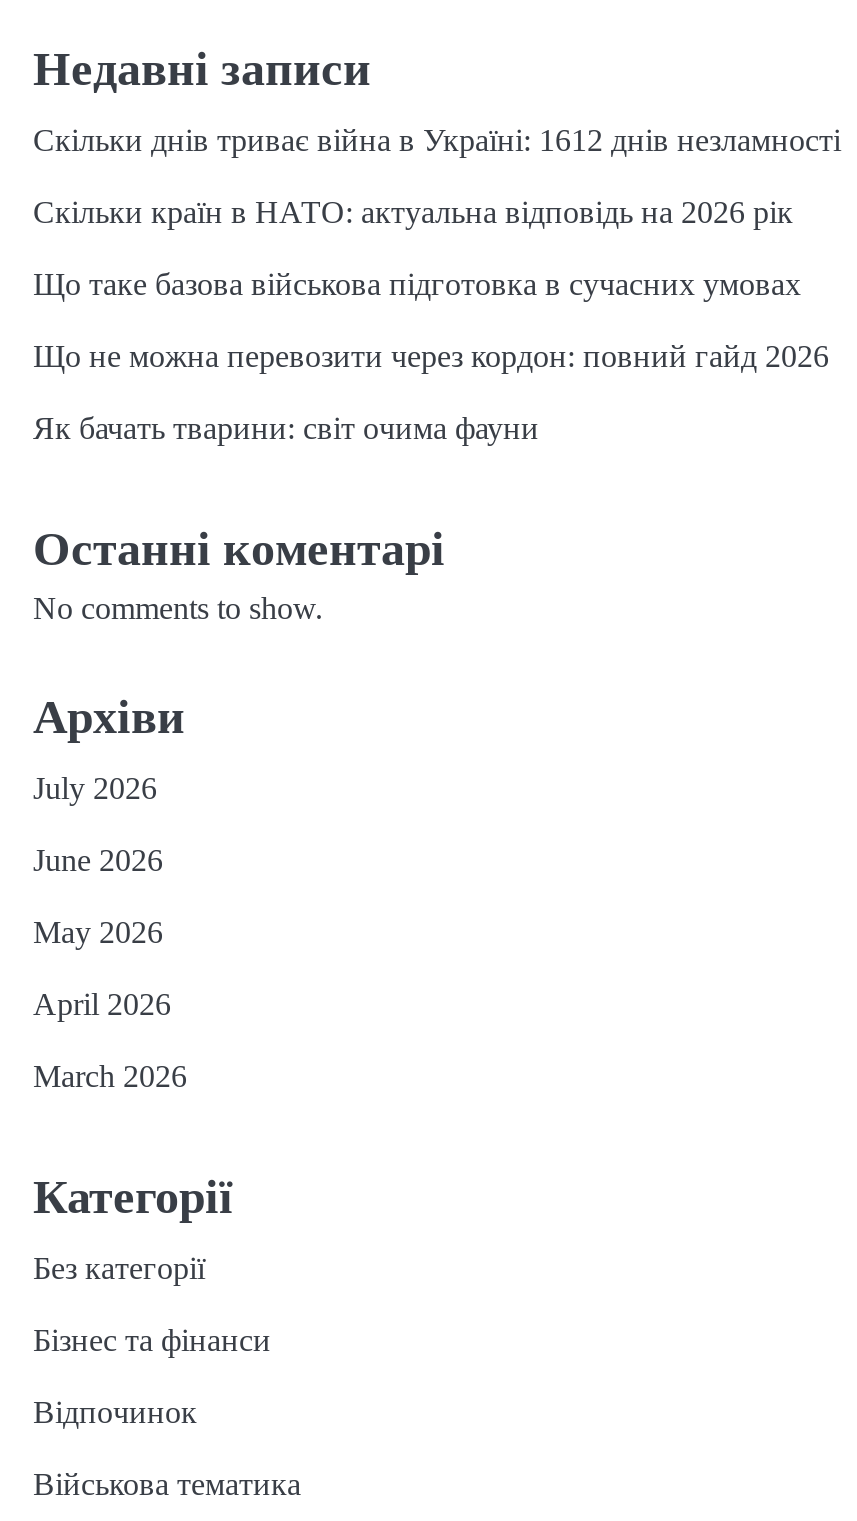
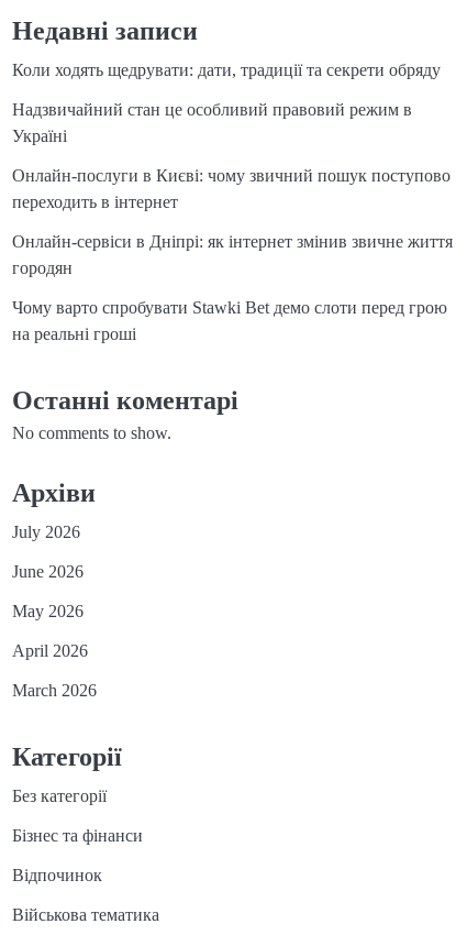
[33,124,841,158] Скільки днів триває війна в Україні: 1612 днів незламності -> [12,61,441,80] Коли ходять щедрувати: дати, традиції та секрети обряду
[33,196,793,230] Скільки країн в НАТО: актуальна відповідь на 2026 рік -> [12,100,412,146] Надзвичайний стан це особливий правовий режим в | Україні
[33,268,801,302] Що таке базова військова підготовка в сучасних умовах -> [12,166,451,212] Онлайн-послуги в Києві: чому звичний пошук поступово | переходить в інтернет
[33,340,829,374] Що не можна перевозити через кордон: повний гайд 2026 -> [12,232,453,278] Онлайн-сервіси в Дніпрі: як інтернет змінив звичне життя | городян
[33,412,539,446] Як бачать тварини: світ очима фауни -> [12,298,447,344] Чому варто спробувати Stawki Bet демо слоти перед грою | на реальні гроші

